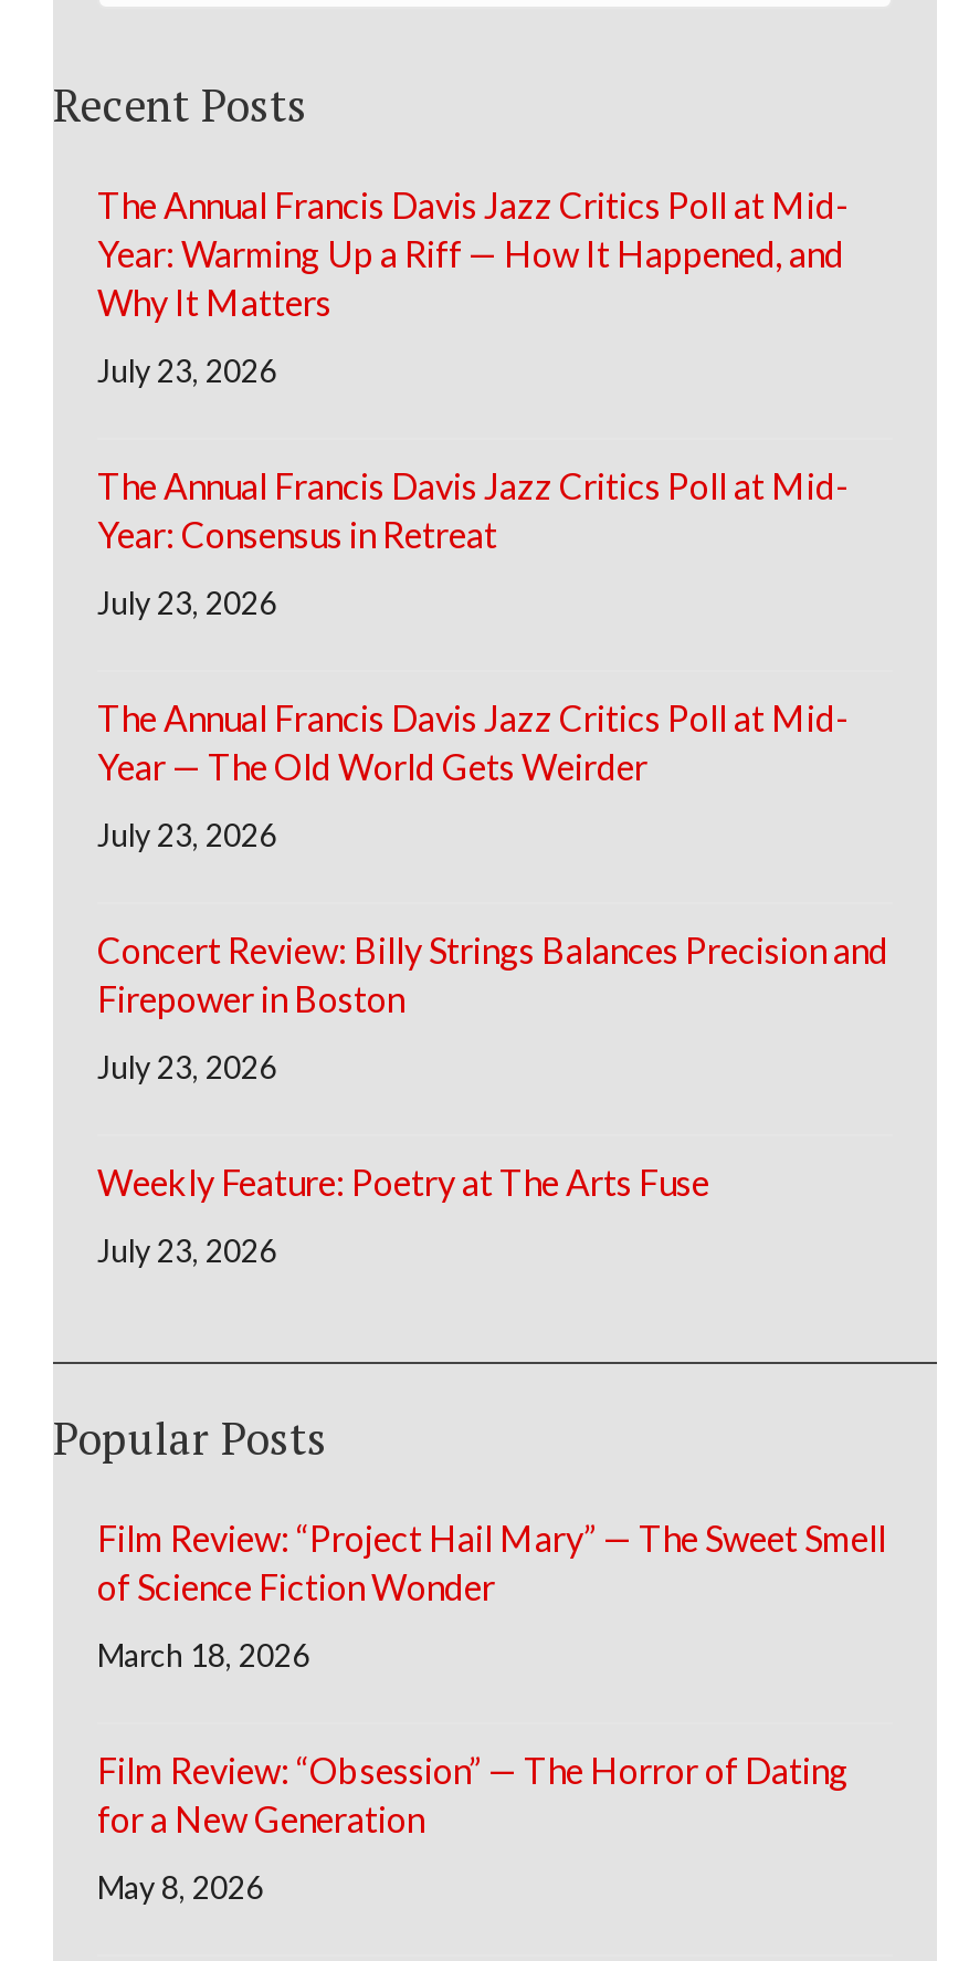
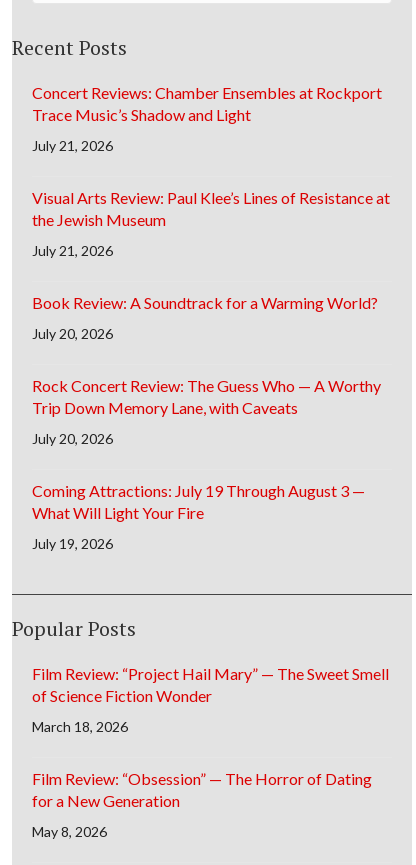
[97,183,849,322] The Annual Francis Davis Jazz Critics Poll at Mid- | Year: Warming Up a Riff — How It Happened, and | Why It Matters -> [32,83,382,124] Concert Reviews: Chamber Ensembles at Rockport | Trace Music’s Shadow and Light
[97,351,276,389] July 23, 2026 -> [32,137,113,154] July 21, 2026
[97,464,849,554] The Annual Francis Davis Jazz Critics Poll at Mid- | Year: Consensus in Retreat -> [32,188,390,229] Visual Arts Review: Paul Klee’s Lines of Resistance at | the Jewish Museum
[97,583,276,621] July 23, 2026 -> [32,242,113,259] July 21, 2026
[97,696,849,787] The Annual Francis Davis Jazz Critics Poll at Mid- | Year — The Old World Gets Weirder -> [32,293,378,312] Book Review: A Soundtrack for a Warming World?
[97,815,276,853] July 23, 2026 -> [32,325,113,342] July 20, 2026
[97,928,888,1019] Concert Review: Billy Strings Balances Precision and | Firepower in Boston -> [32,376,381,417] Rock Concert Review: The Guess Who — A Worthy | Trip Down Memory Lane, with Caveats
[97,1047,276,1085] July 23, 2026 -> [32,430,113,447] July 20, 2026
[97,1160,709,1202] Weekly Feature: Poetry at The Arts Fuse -> [32,481,365,522] Coming Attractions: July 19 Through August 3 — | What Will Light Your Fire
[97,1231,276,1269] July 23, 2026 -> [32,535,113,552] July 19, 2026

